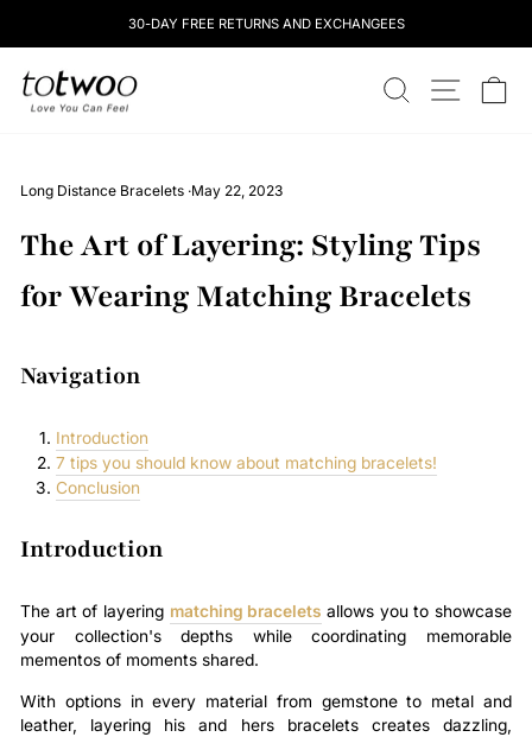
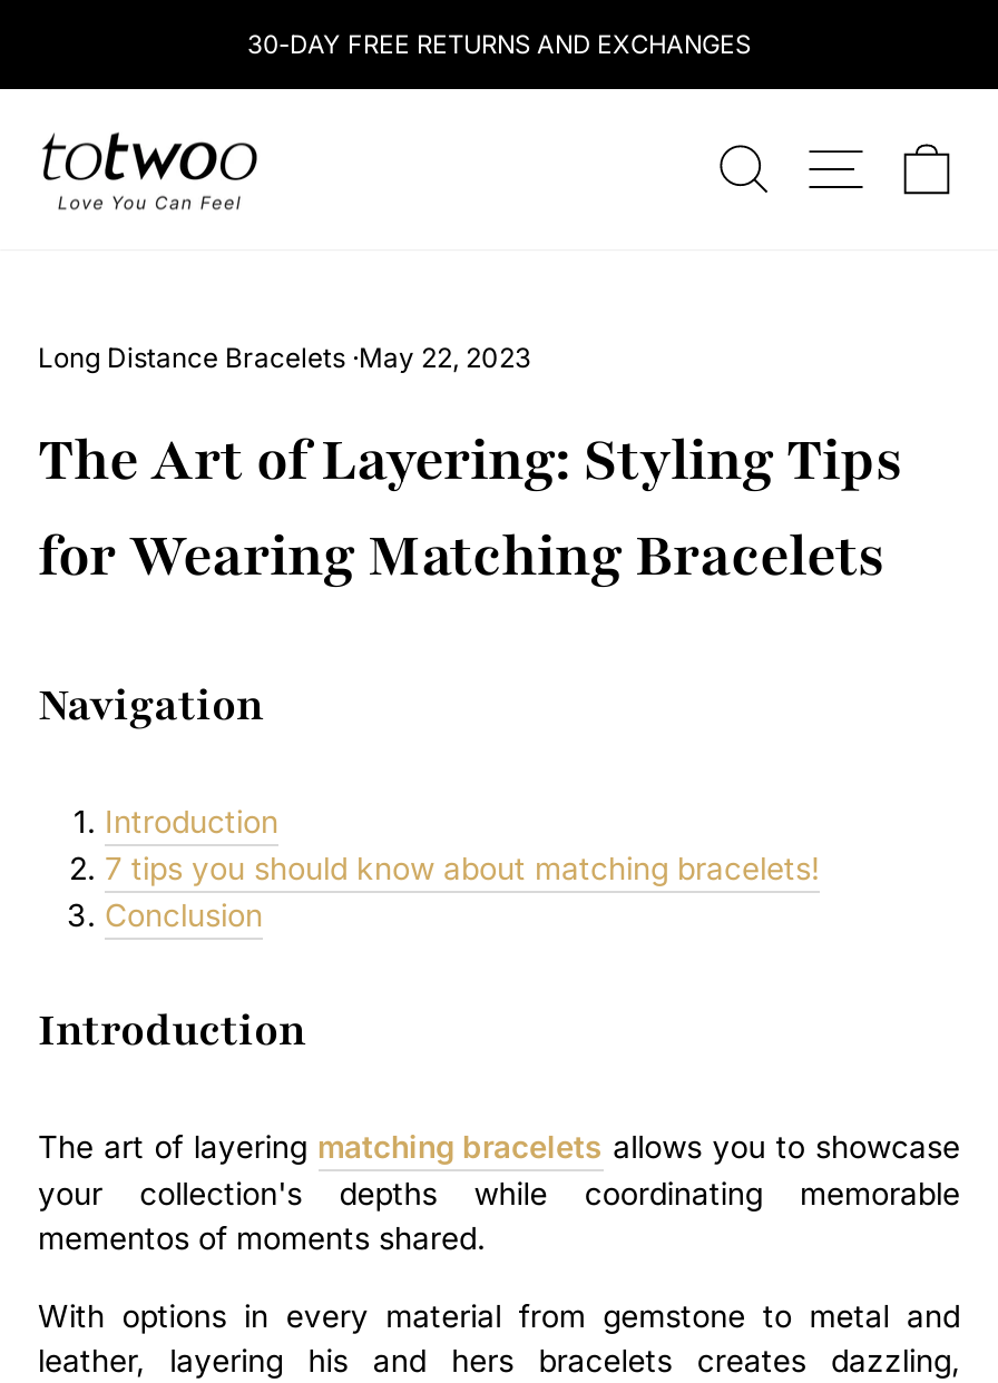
[128,15,404,32] 30-DAY FREE RETURNS AND EXCHANGEES -> [247,29,751,60] 30-DAY FREE RETURNS AND EXCHANGES

